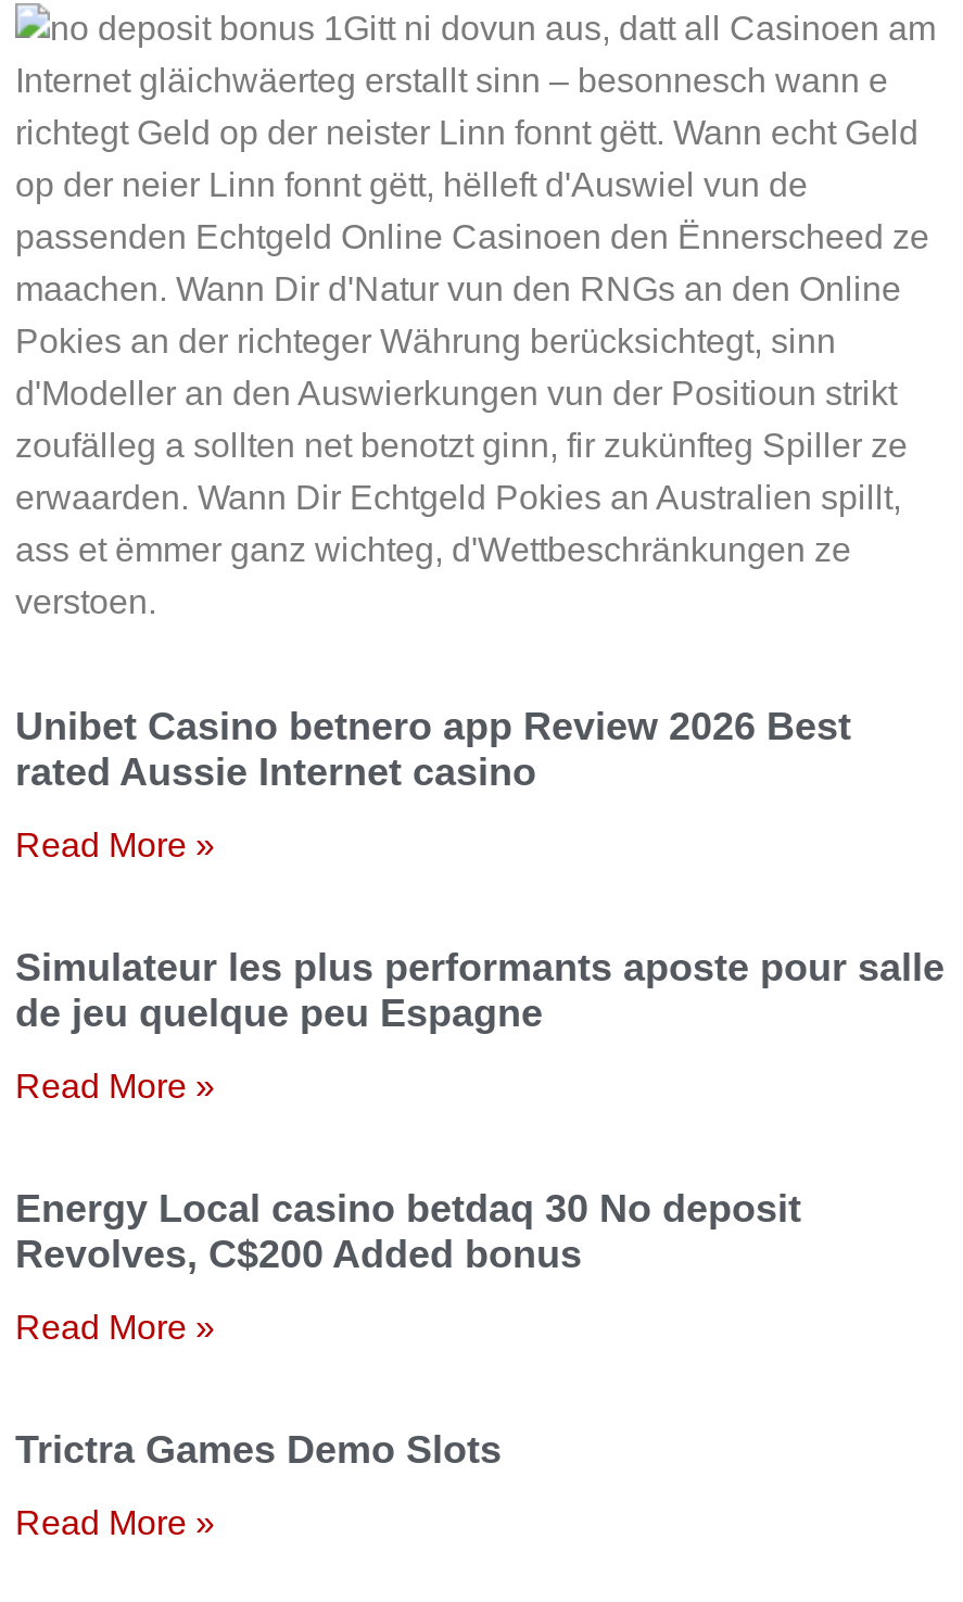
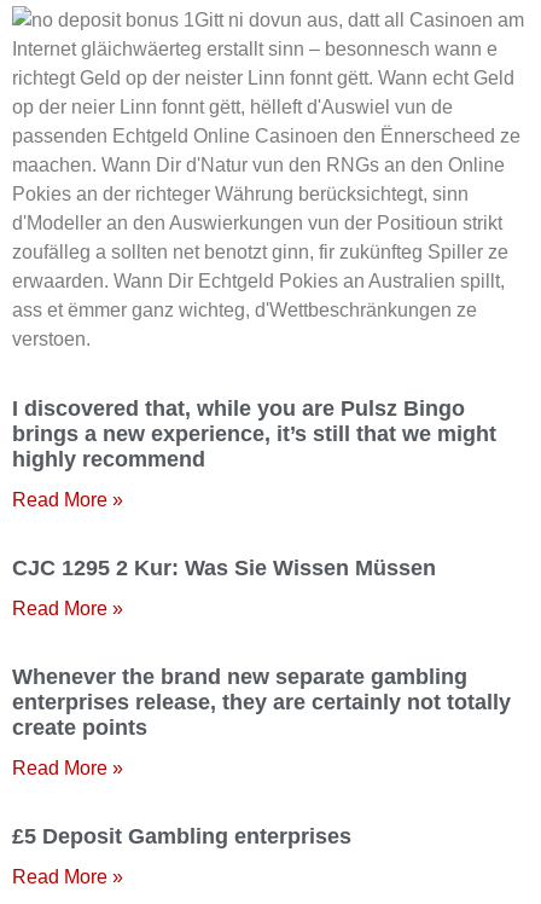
[15,704,851,793] Unibet Casino betnero app Review 2026 Best | rated Aussie Internet casino -> [12,396,496,471] I discovered that, while you are Pulsz Bingo | brings a new experience, it’s still that we might | highly recommend
[15,945,945,1034] Simulateur les plus performants aposte pour salle | de jeu quelque peu Espagne -> [12,556,436,580] CJC 1295 2 Kur: Was Sie Wissen Müssen
[15,1186,801,1276] Energy Local casino betdaq 30 No deposit | Revolves, C$200 Added bonus -> [12,664,511,739] Whenever the brand new separate gambling | enterprises release, they are certainly not totally | create points
[15,1428,502,1471] Trictra Games Demo Slots -> [12,824,351,848] £5 Deposit Gambling enterprises

